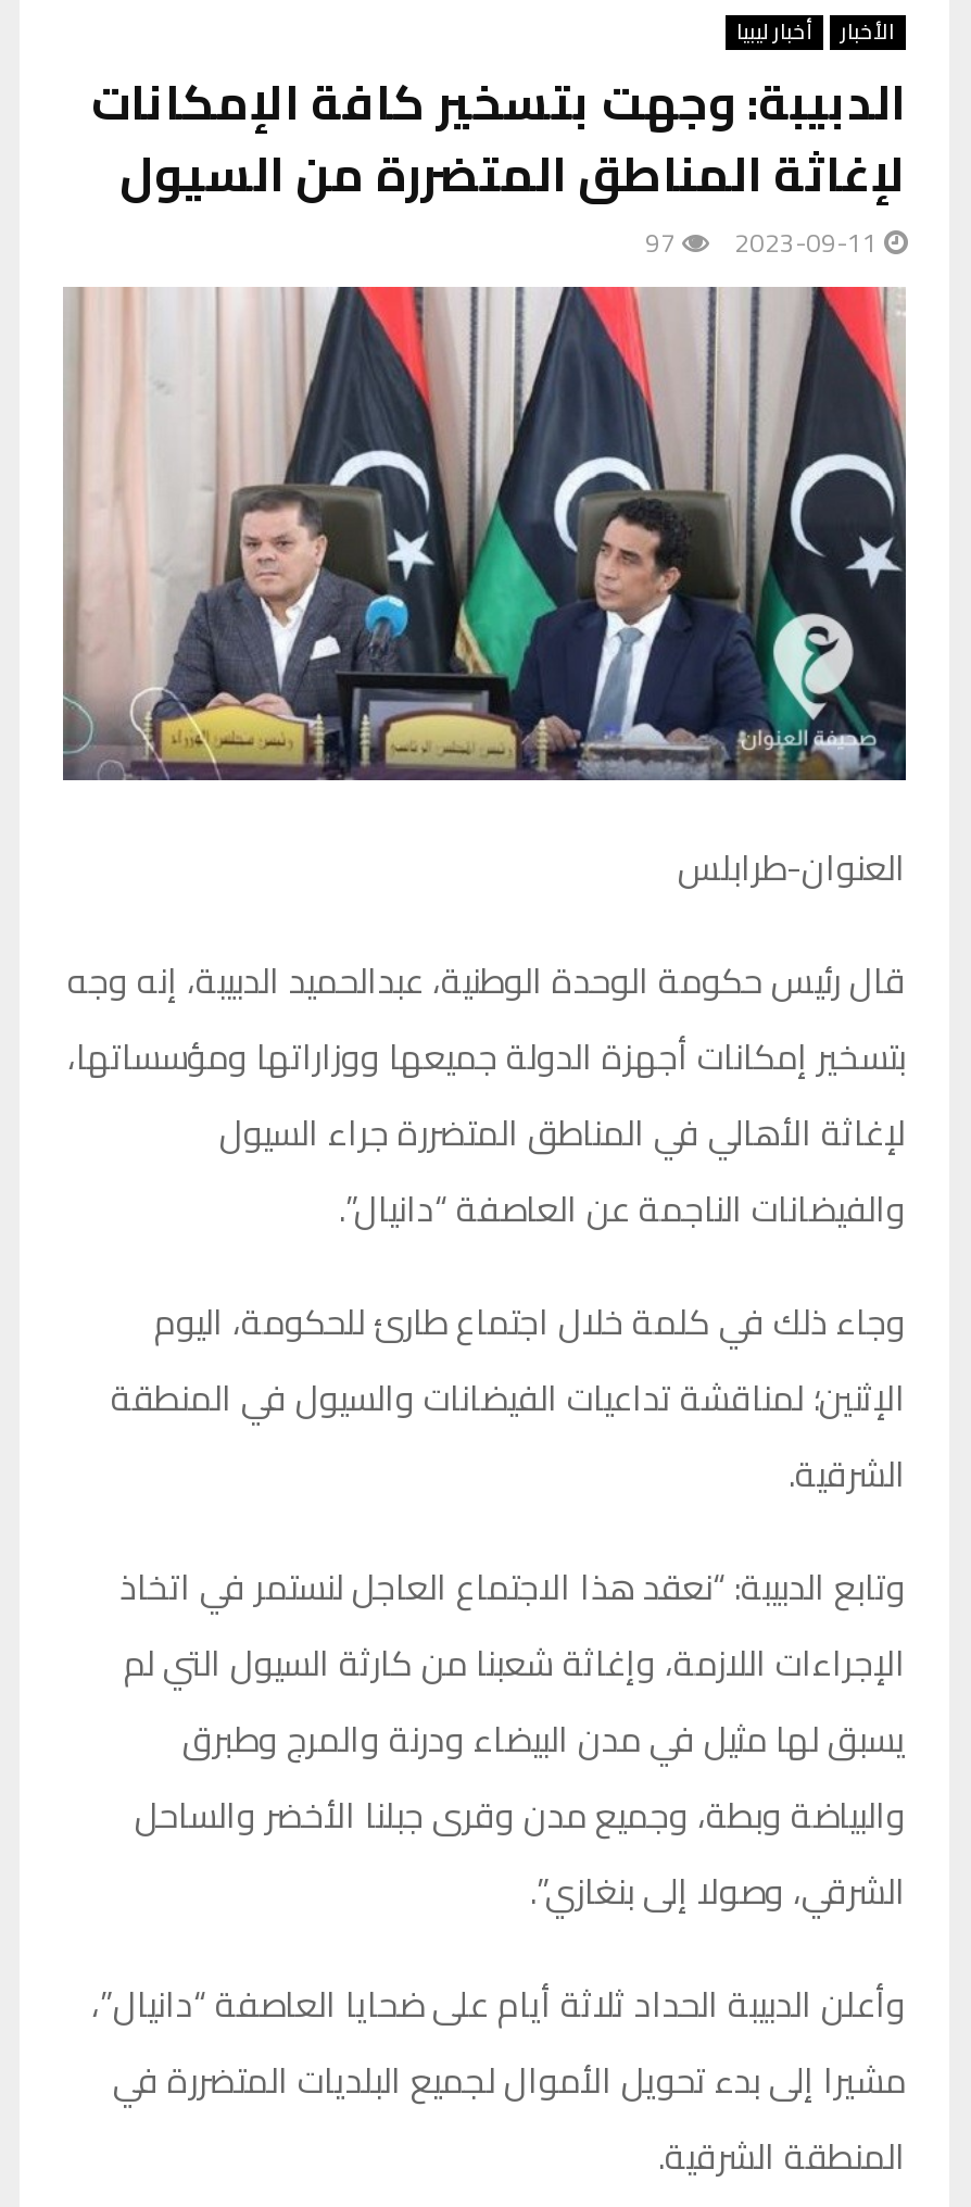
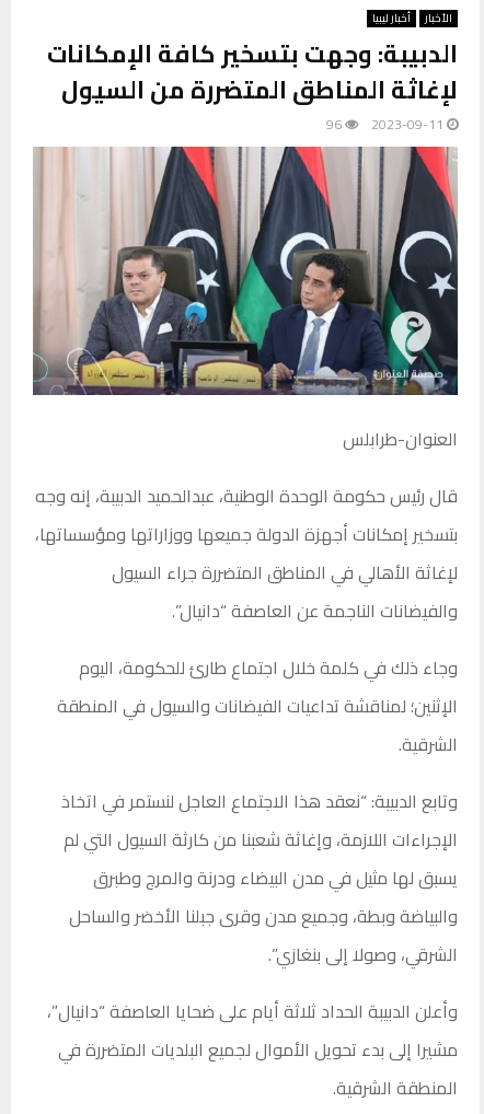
[645,217,878,267] 97 2023-09-11 -> [326,112,443,137] 96 2023-09-11

